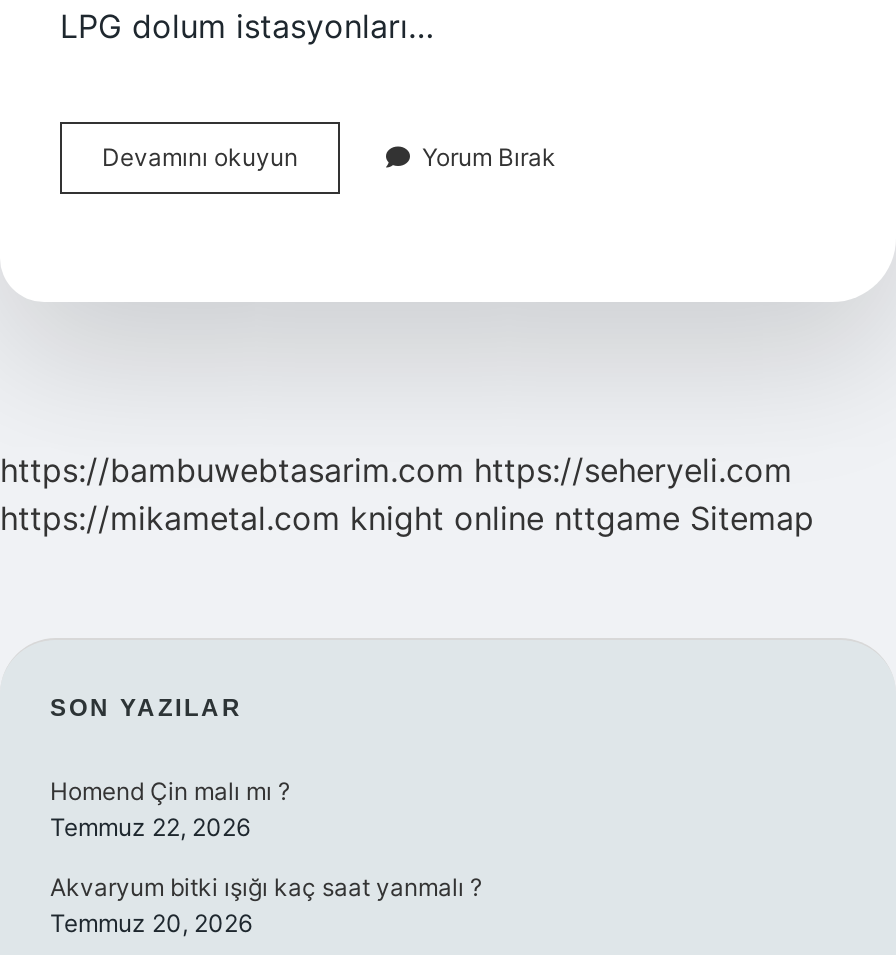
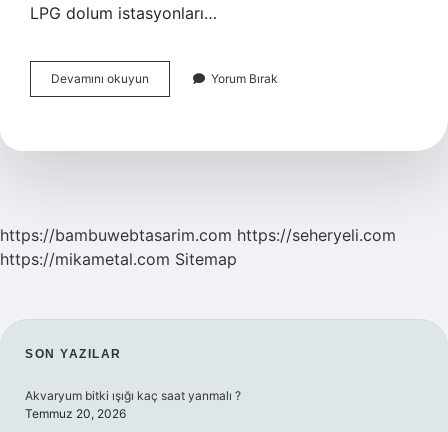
[0,498,814,538] https://mikametal.com knight online nttgame Sitemap -> [0,249,237,269] https://mikametal.com Sitemap
[50,776,290,842] Homend Çin malı mı ? | Temmuz 22, 2026 -> none

